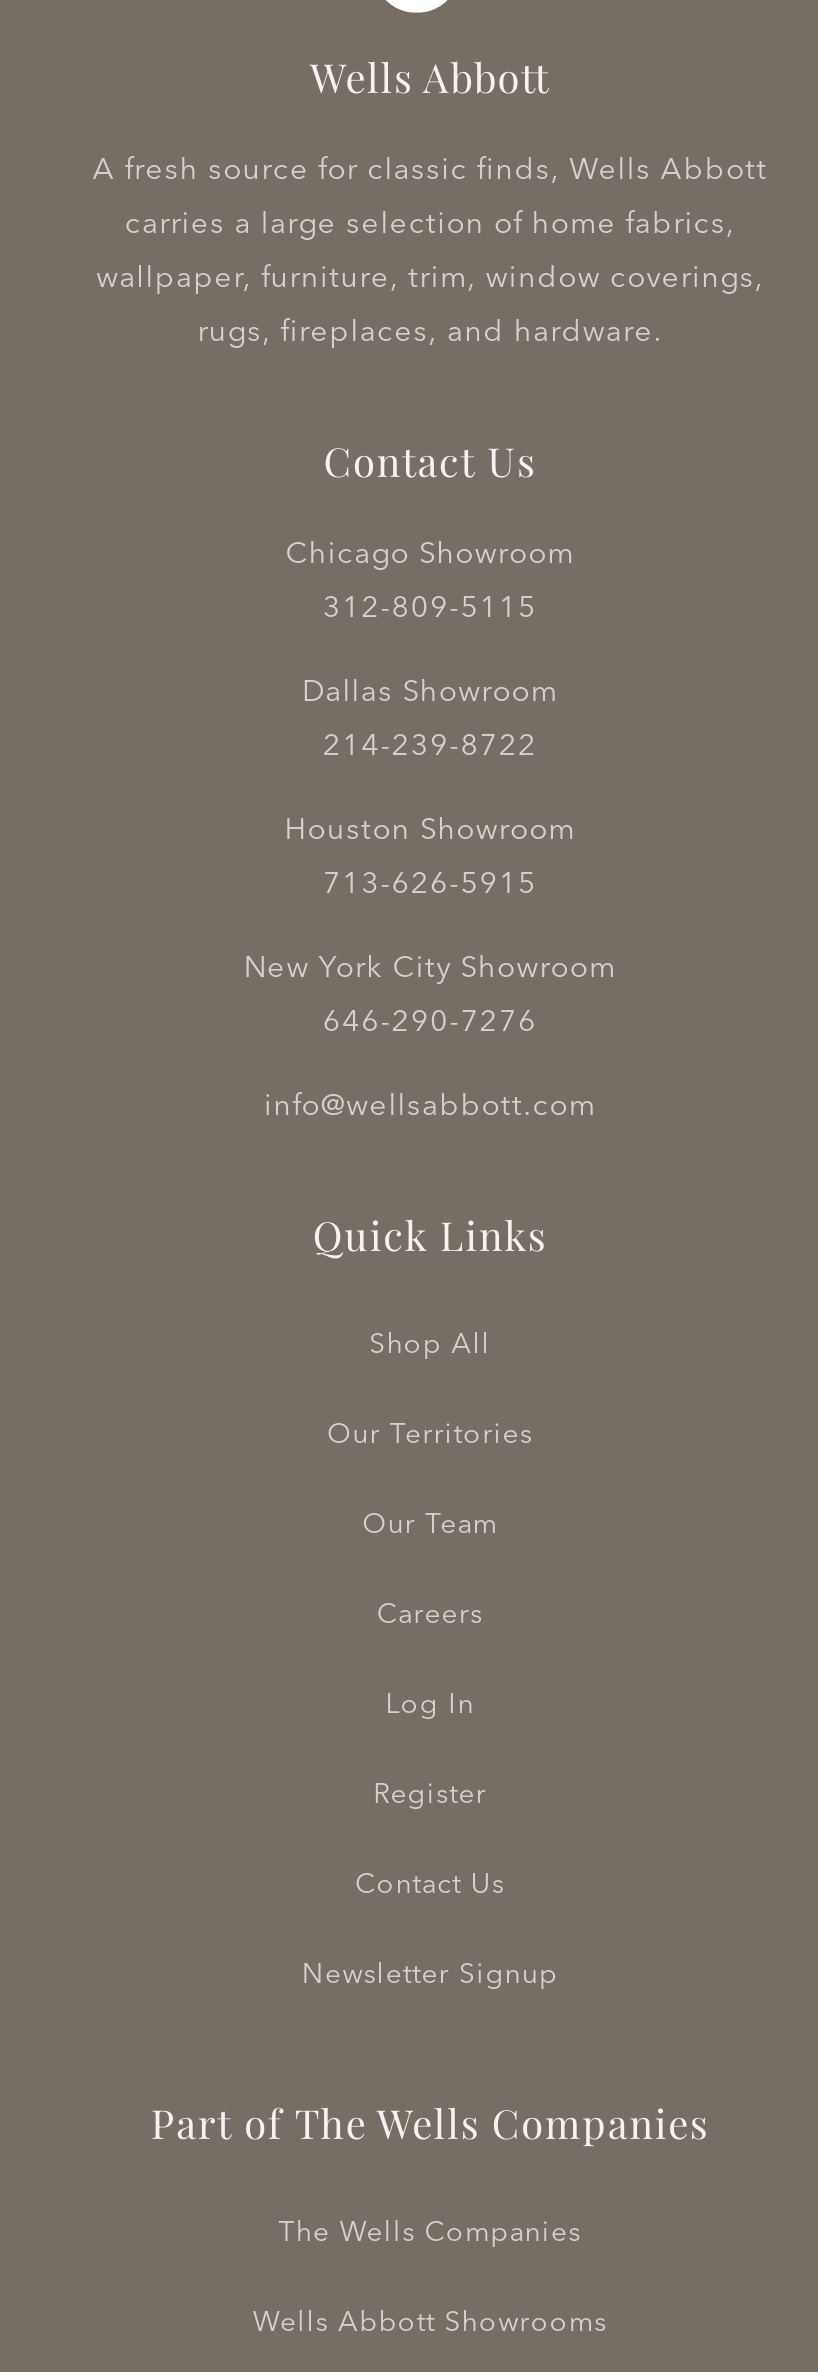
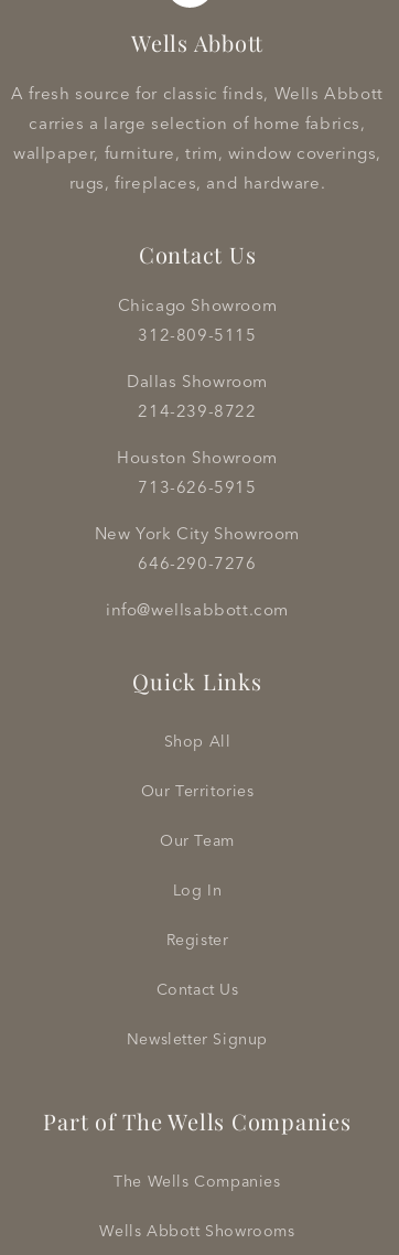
[377,1596,483,1632] Careers -> none

